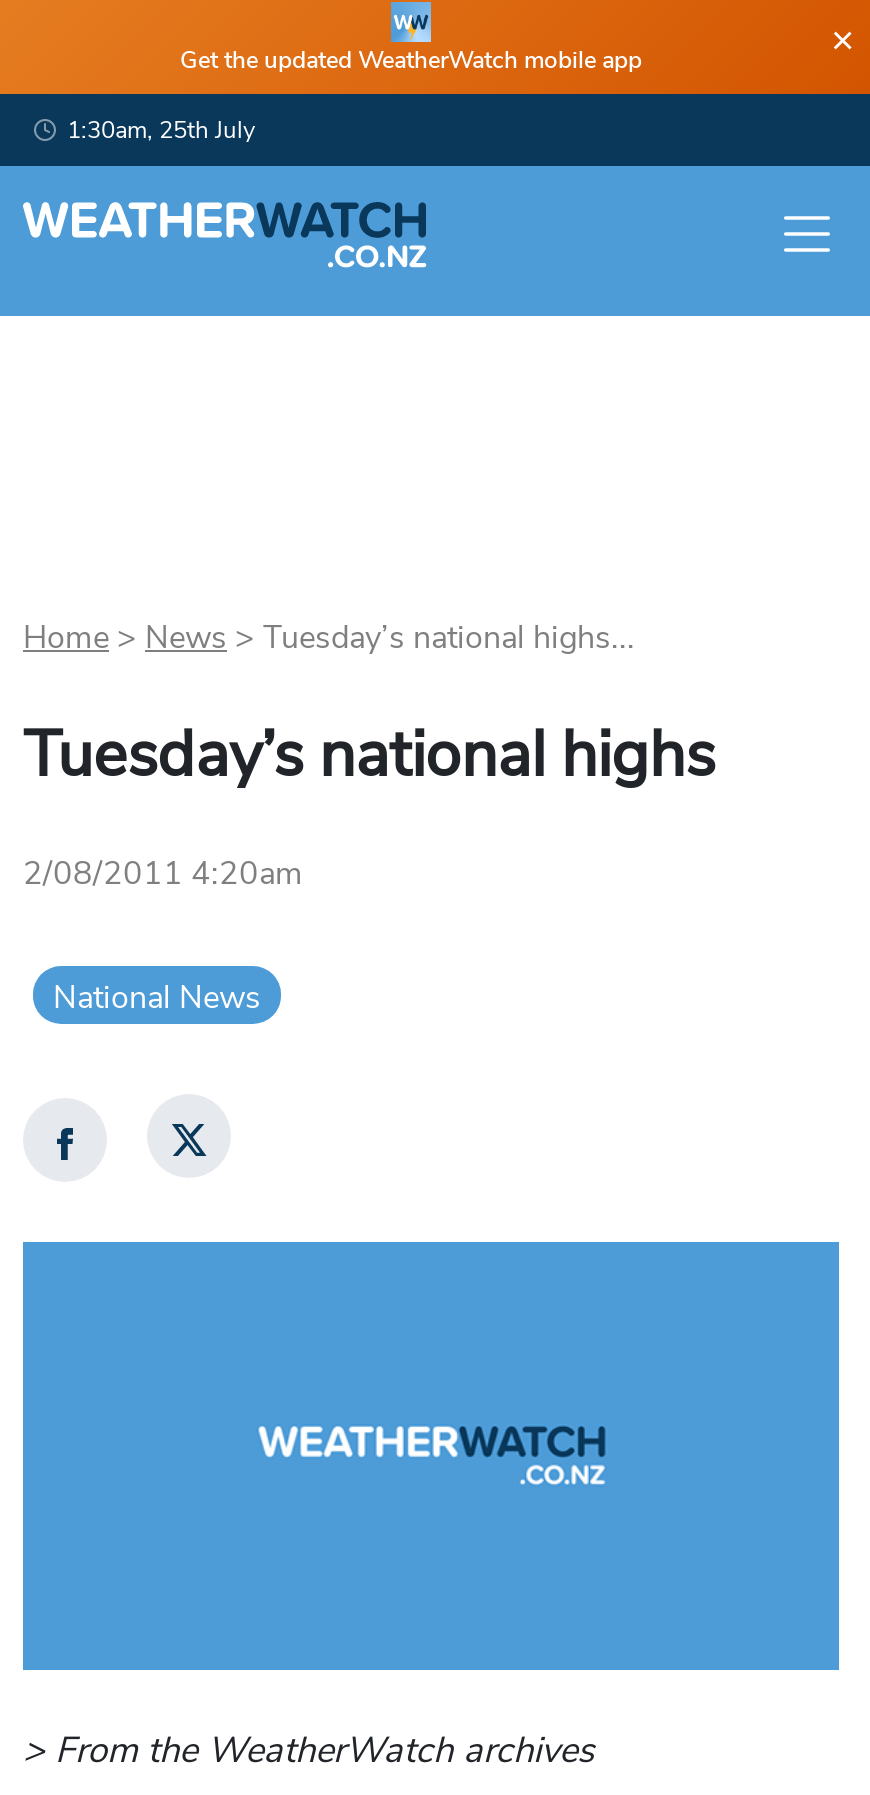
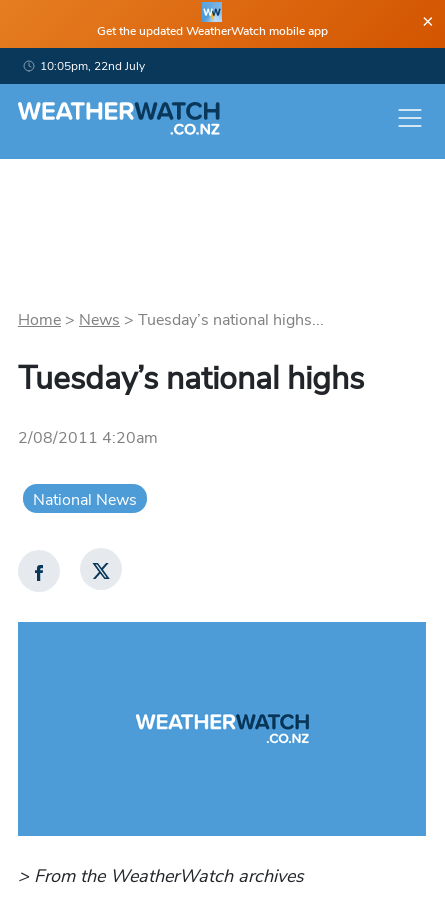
[67,114,255,146] 1:30am, 25th July -> [40,58,145,74] 10:05pm, 22nd July

